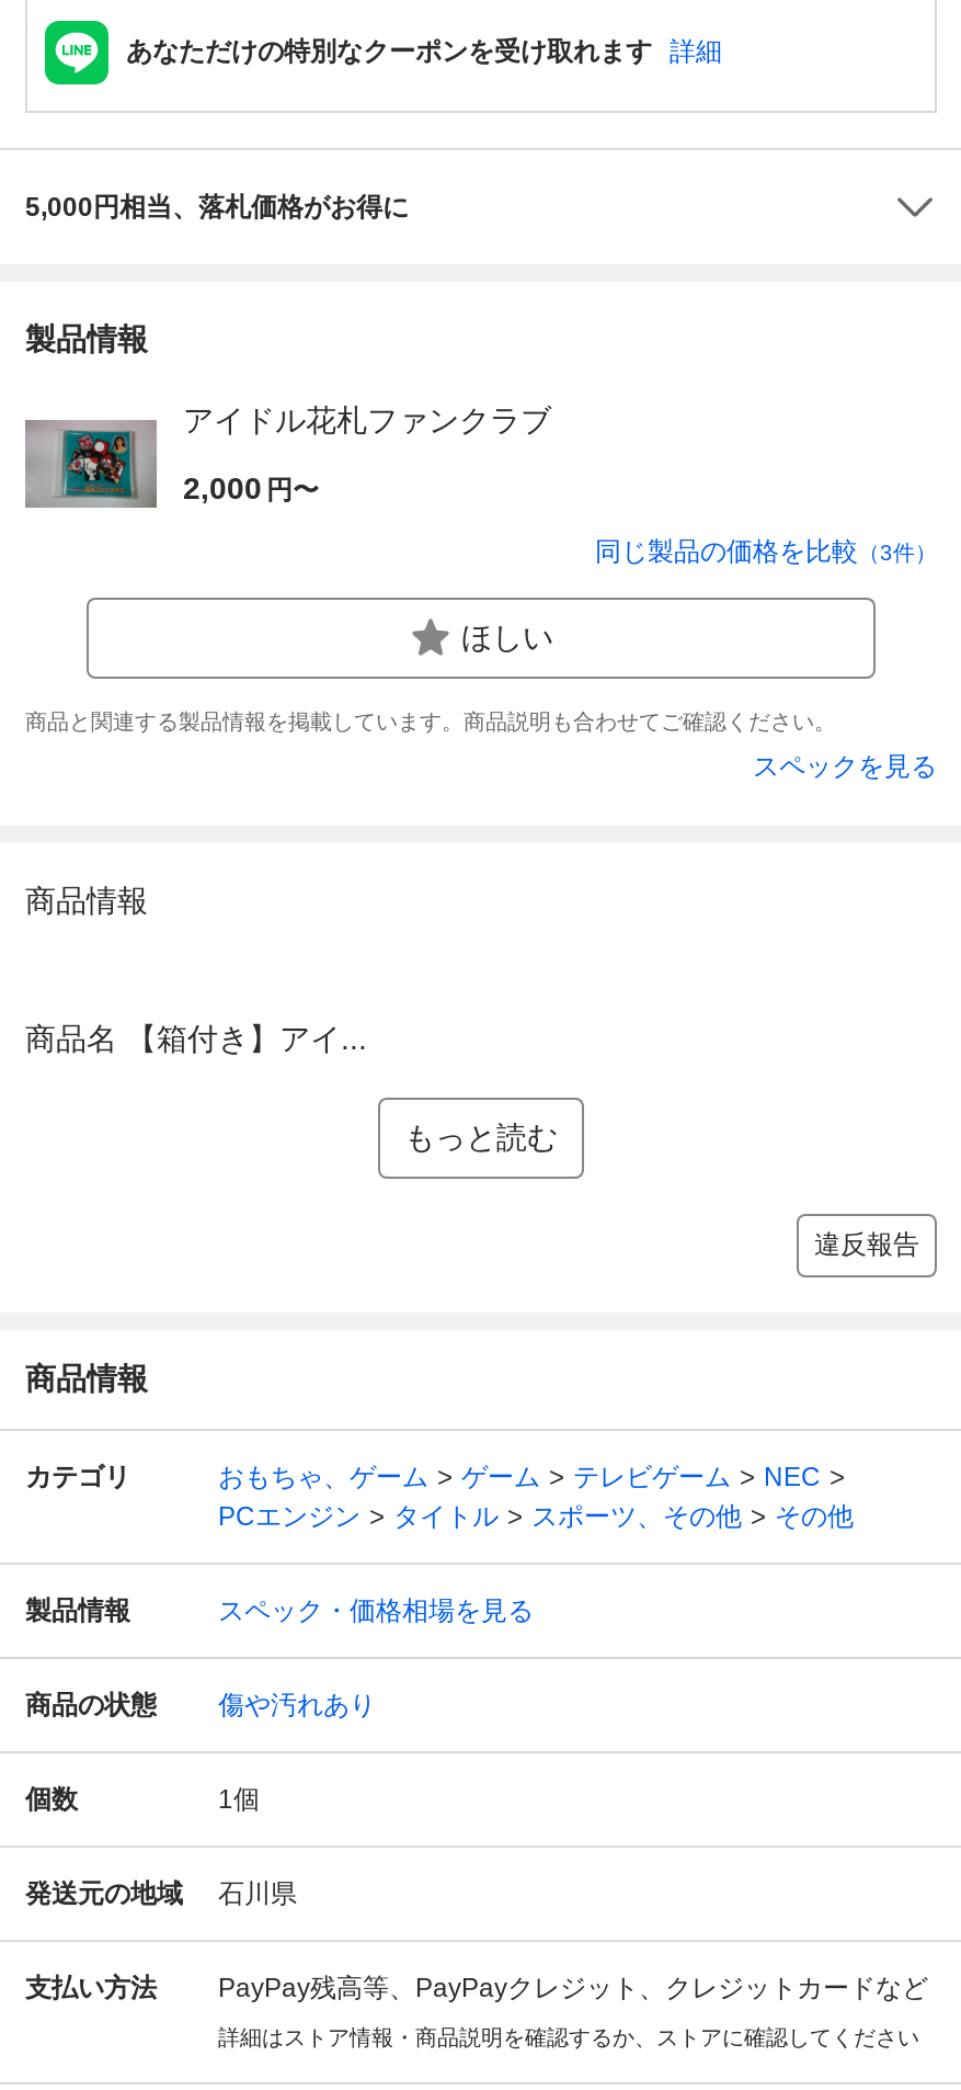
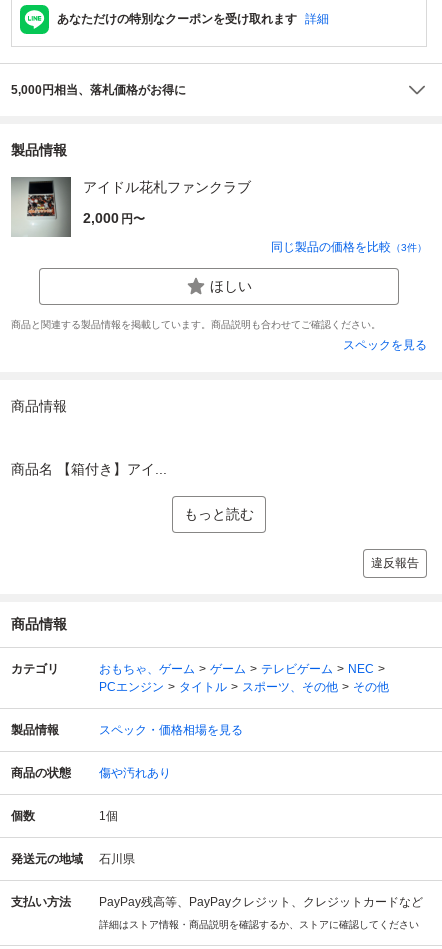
[25,398,159,530] [image] -> [10,176,72,238] [image]

